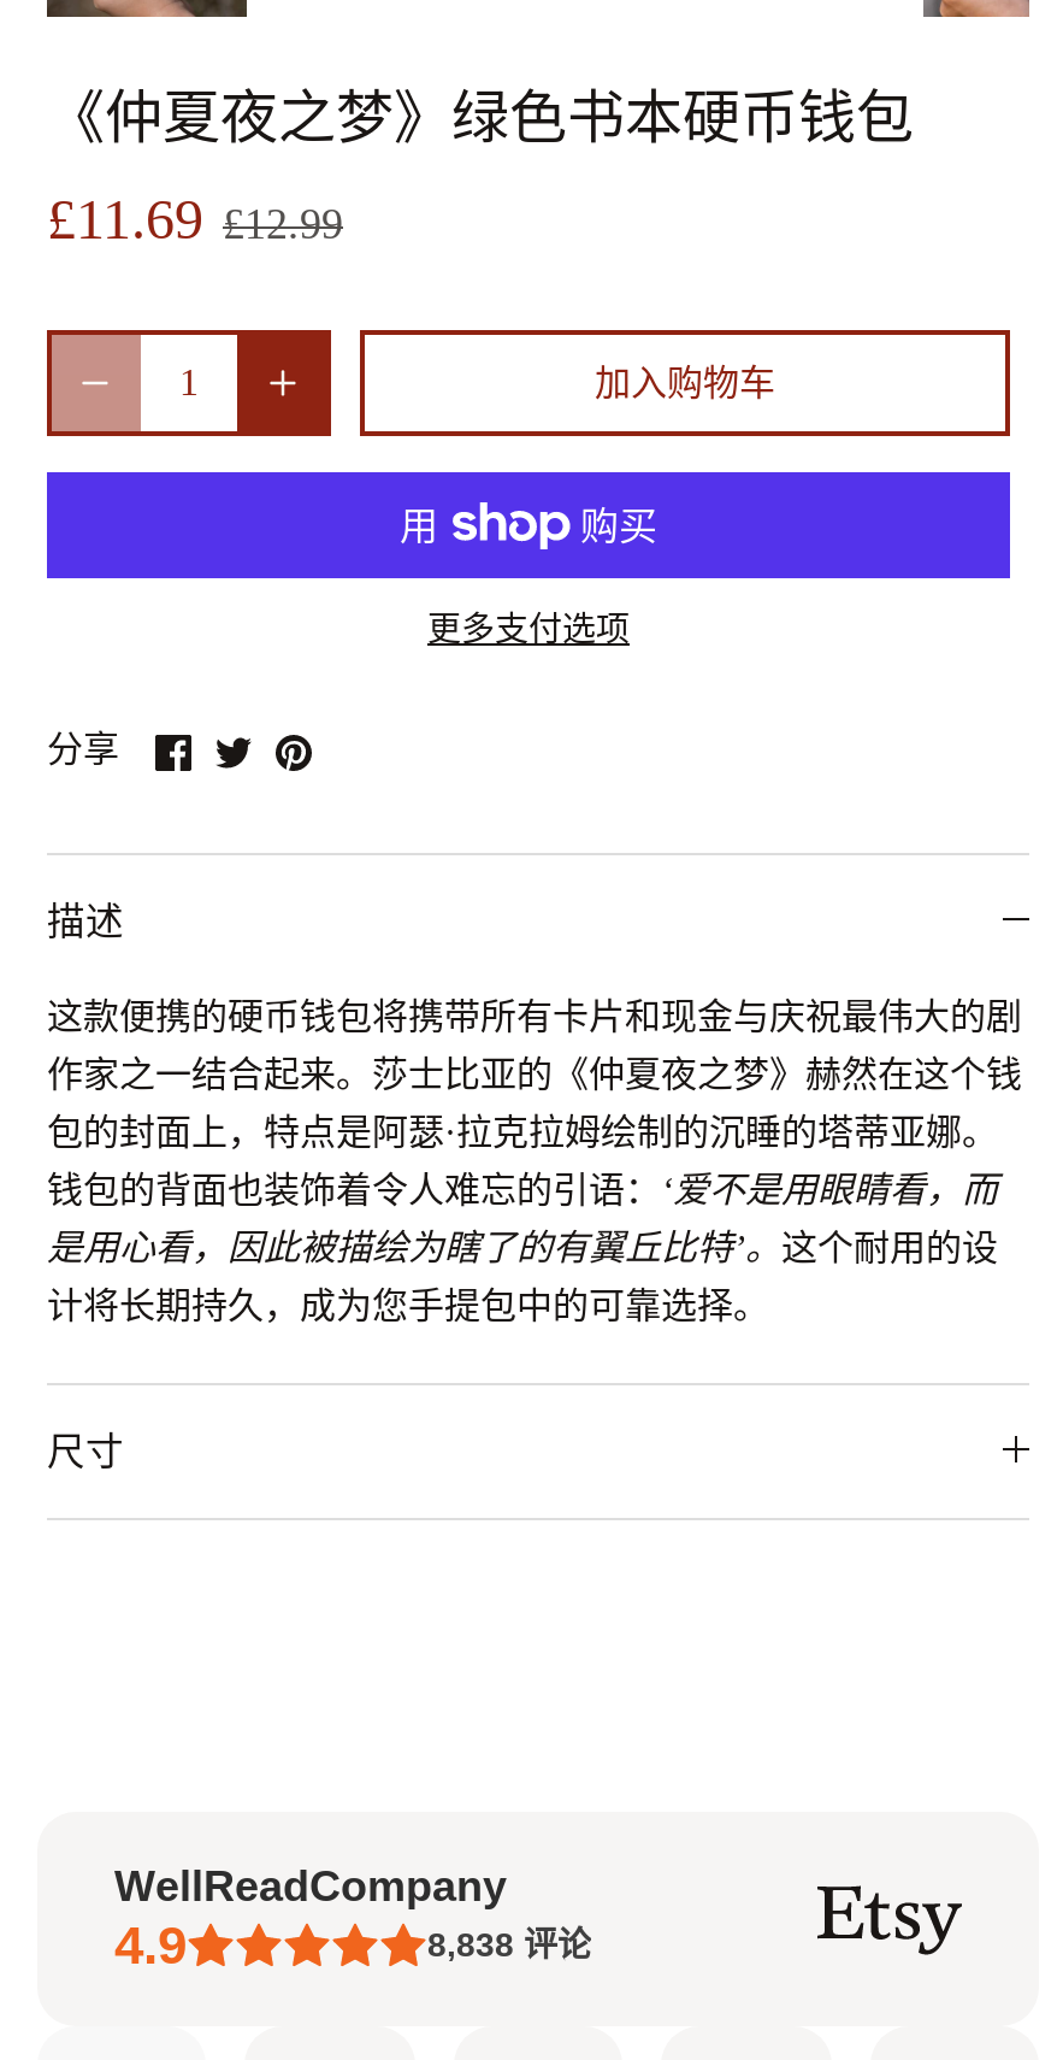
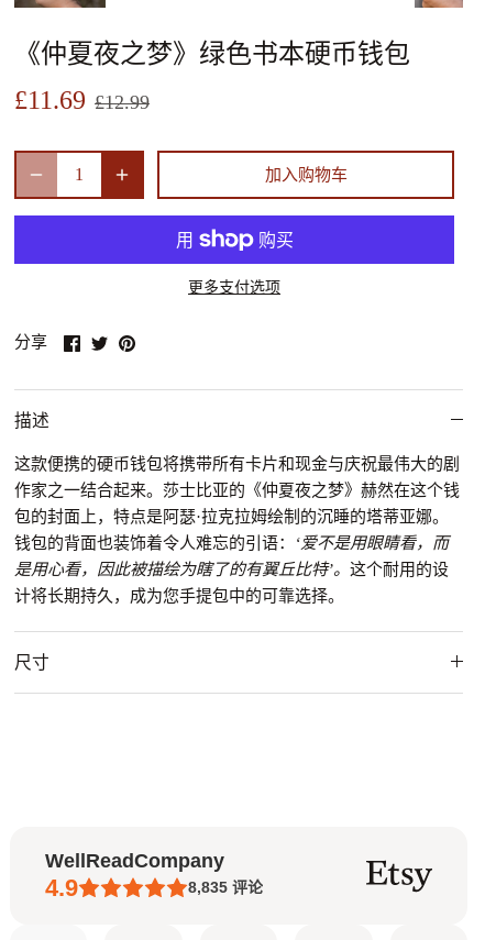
[427,1926,591,1964] 8,838 评论 -> [188,879,263,896] 8,835 评论

